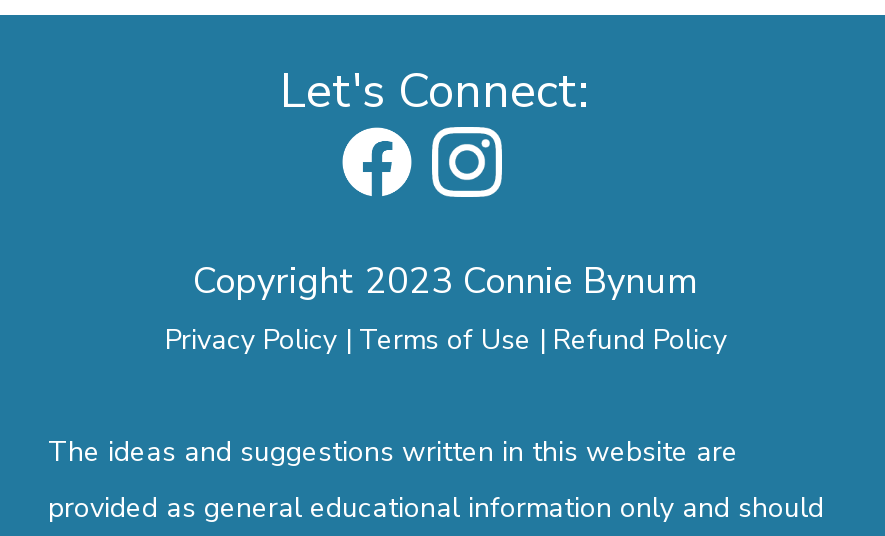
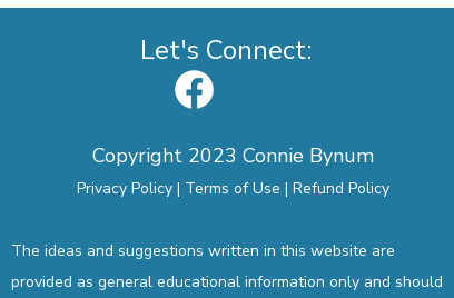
[430,127,504,199] [image] -> none

